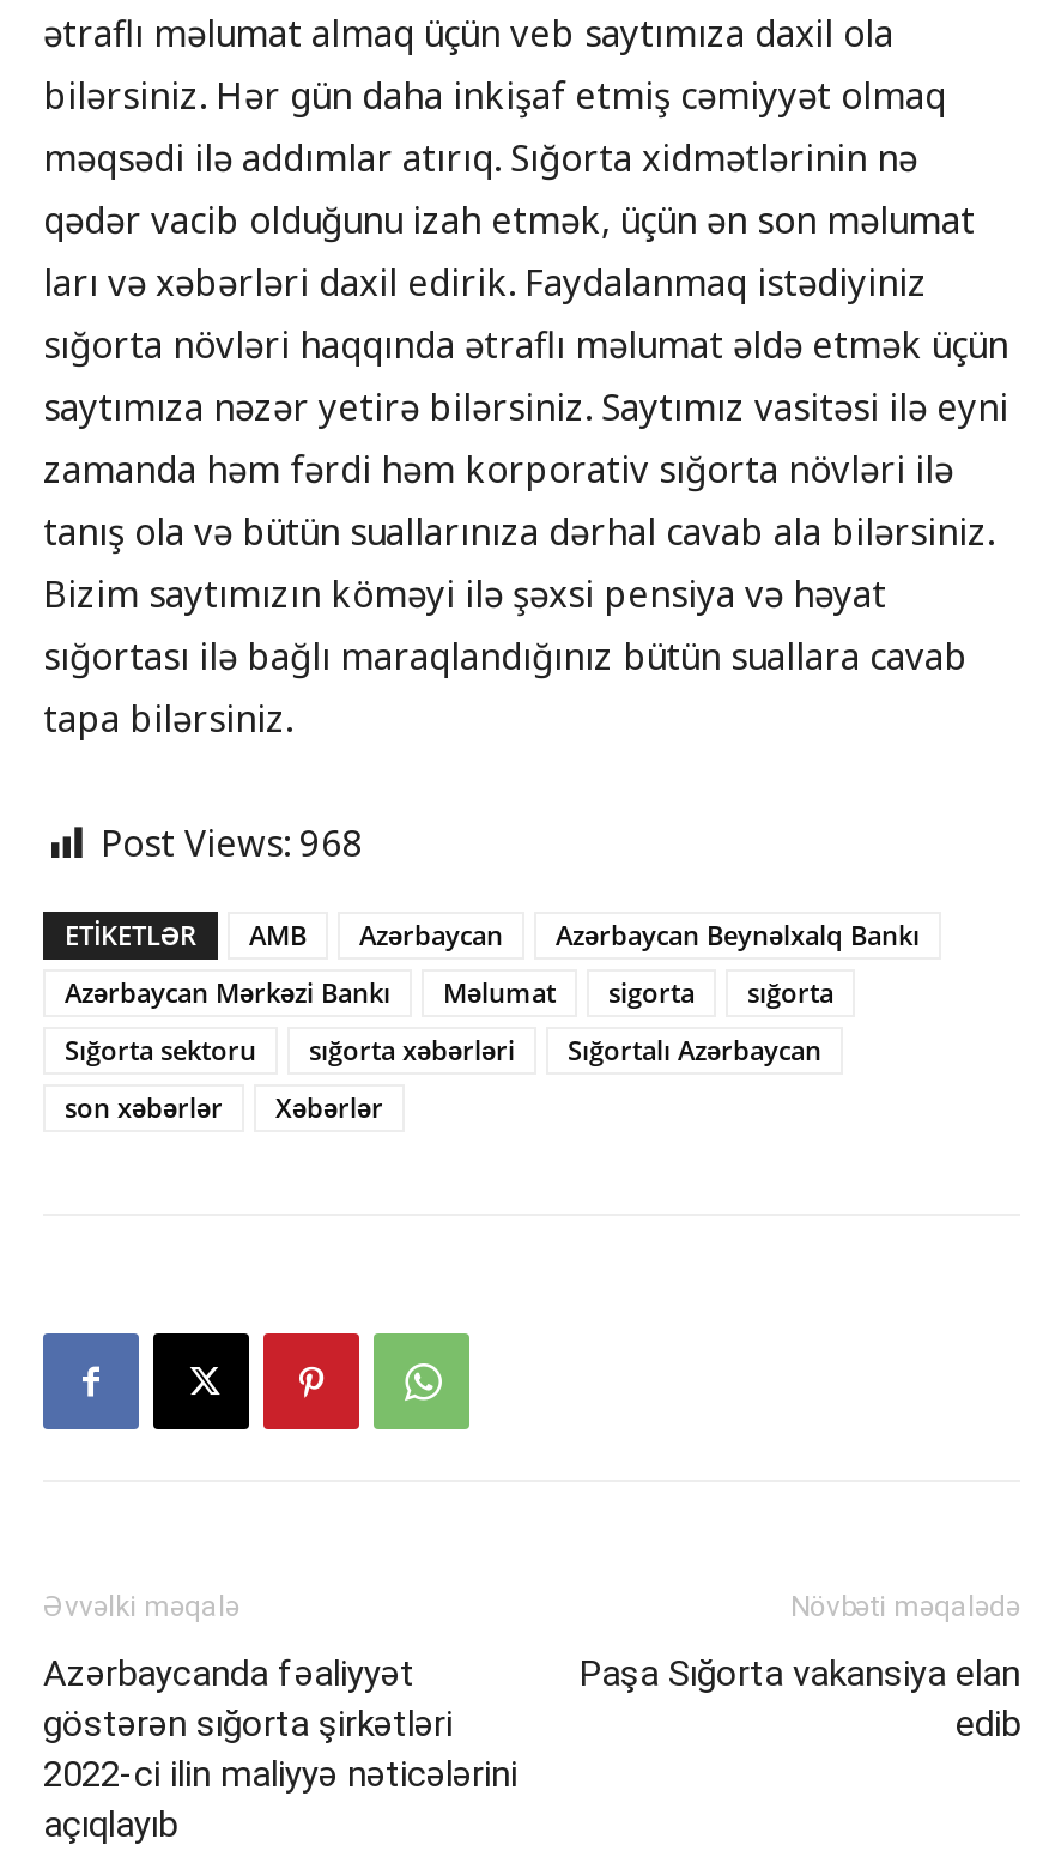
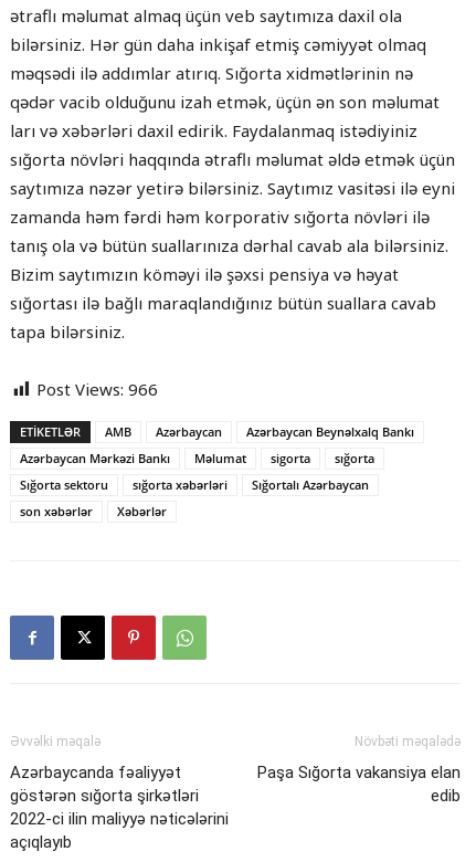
[101,820,364,868] Post Views: 968 -> [36,378,158,400] Post Views: 966

